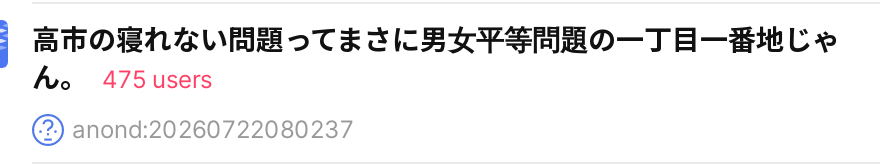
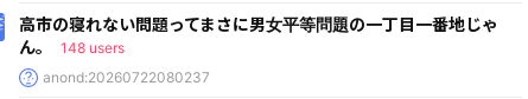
[32,60,212,94] ん。 475 users -> [19,37,125,57] ん。 148 users

